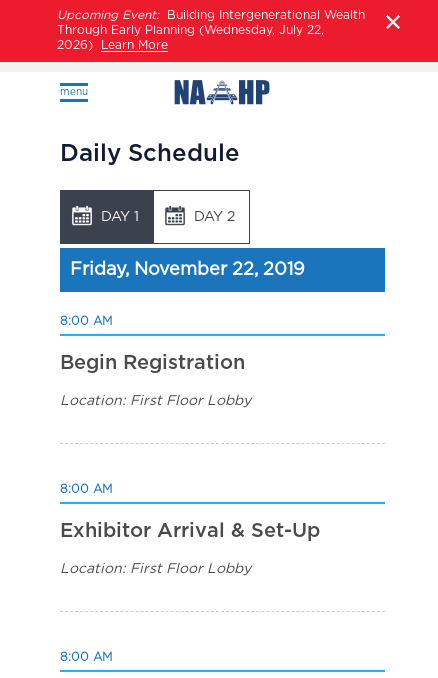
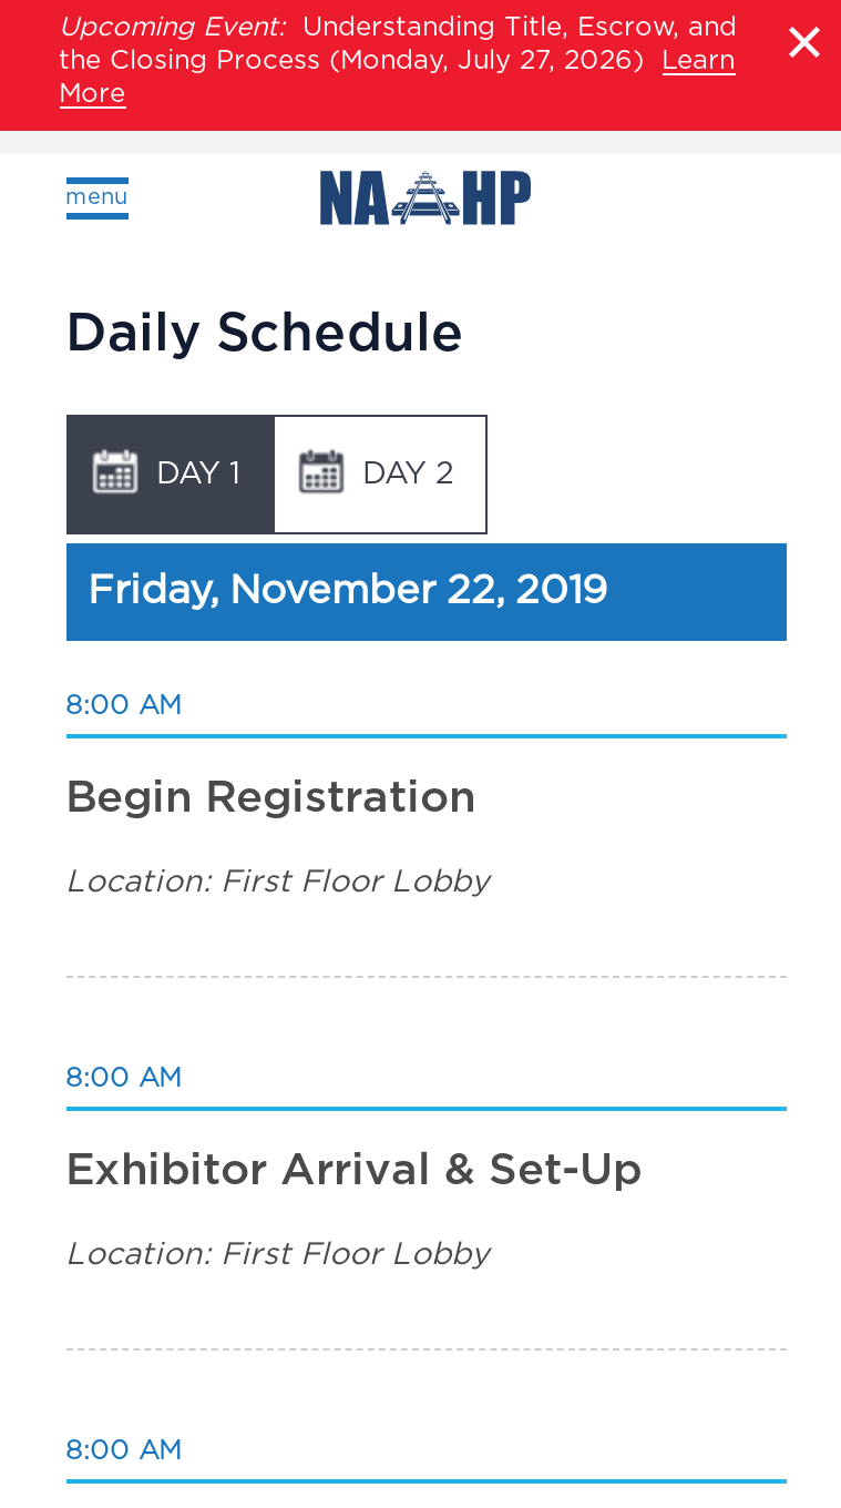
[56,9,364,51] Upcoming Event: Building Intergenerational Wealth | Through Early Planning (Wednesday, July 22, | 2026) Learn More -> [59,14,737,107] Upcoming Event: Understanding Title, Escrow, and | the Closing Process (Monday, July 27, 2026) Learn | More

